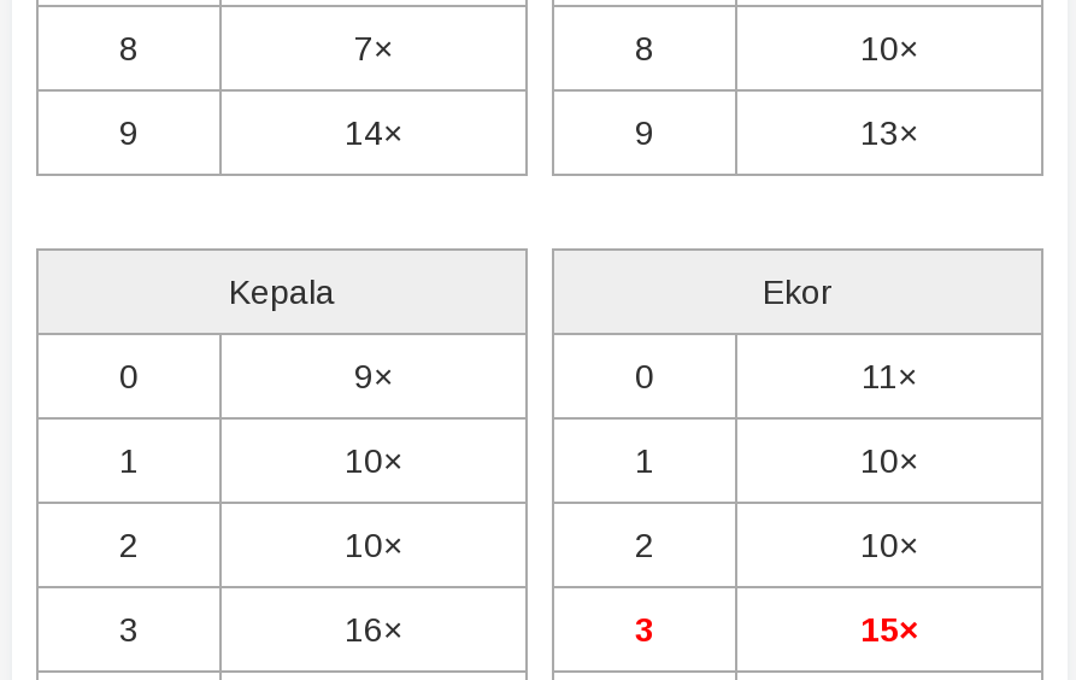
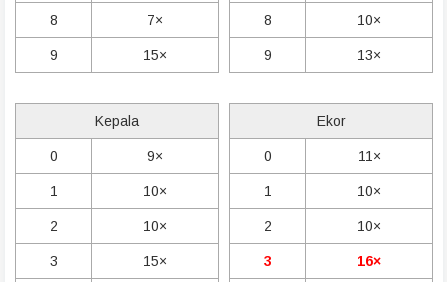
[345,113,402,152] 14× -> [143,47,167,63] 15×
[345,610,402,649] 16× -> [143,253,167,269] 15×
[860,610,918,649] 15× -> [357,253,381,269] 16×

